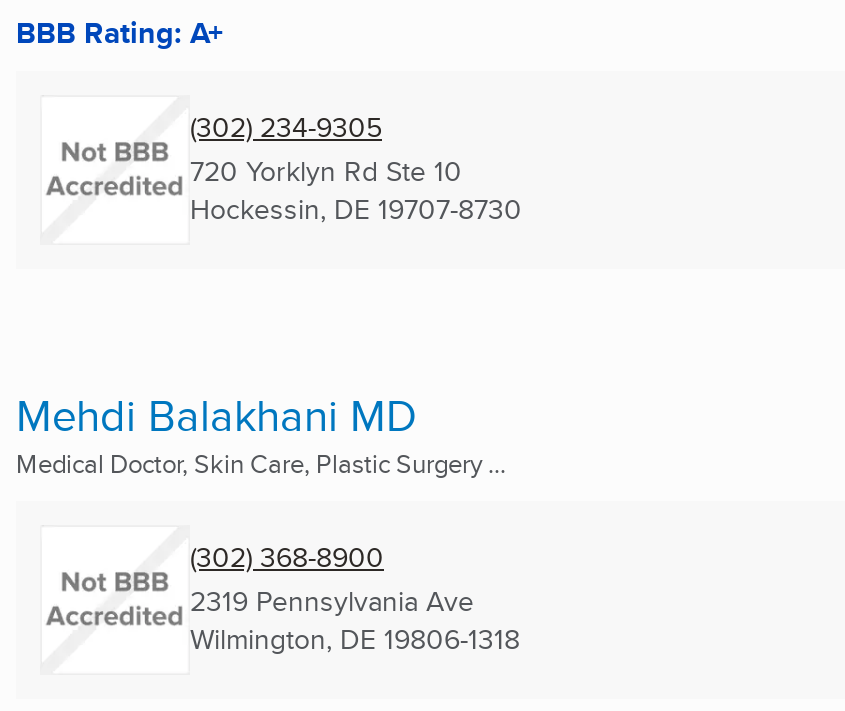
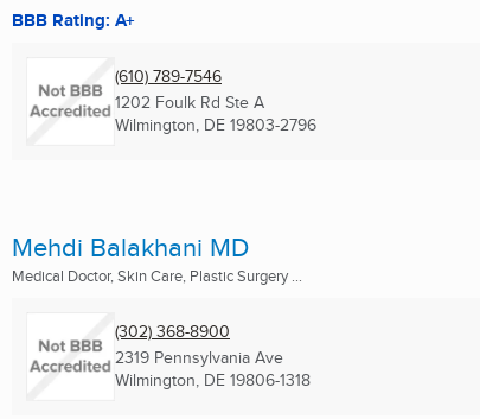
[190,106,382,146] (302) 234-9305 -> [115,64,222,87] (610) 789-7546
[190,152,462,192] 720 Yorklyn Rd Ste 10 -> [115,91,264,114] 1202 Foulk Rd Ste A
[190,190,522,230] Hockessin, DE 19707-8730 -> [115,113,316,137] Wilmington, DE 19803-2796

